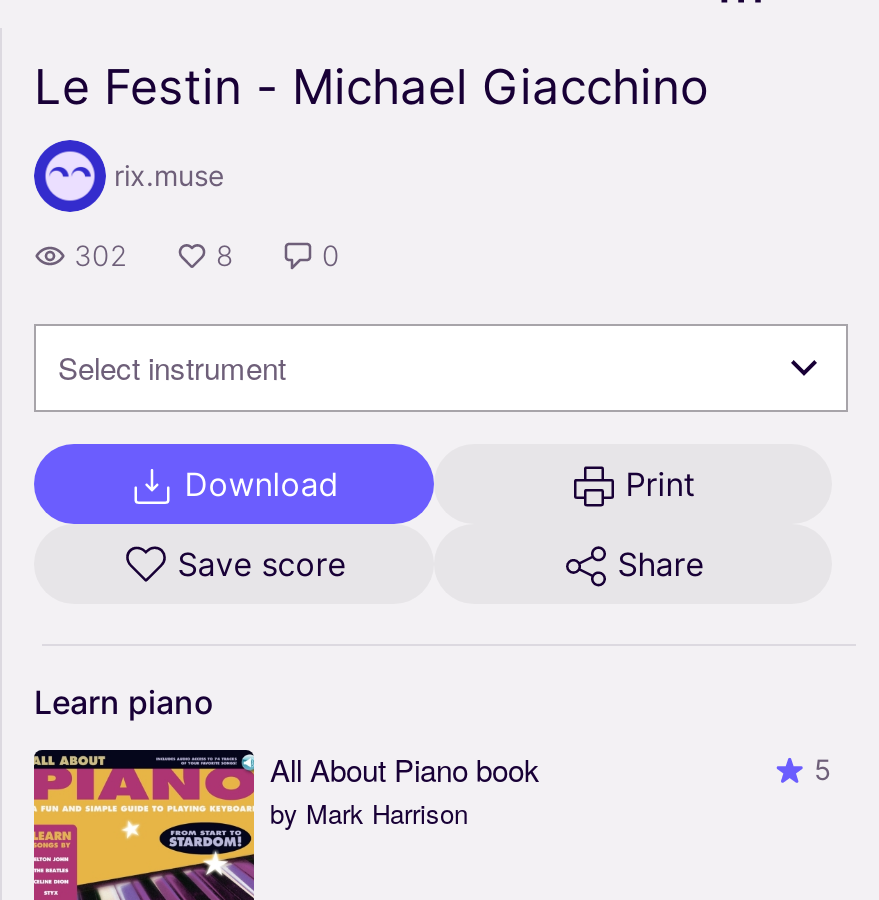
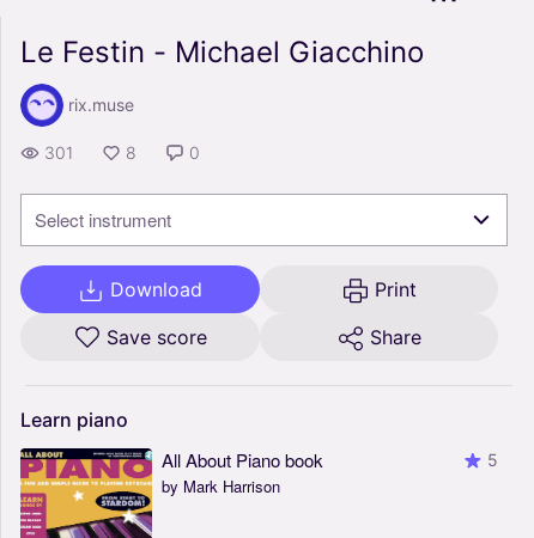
[74,237,128,271] 302 -> [44,142,73,162] 301

